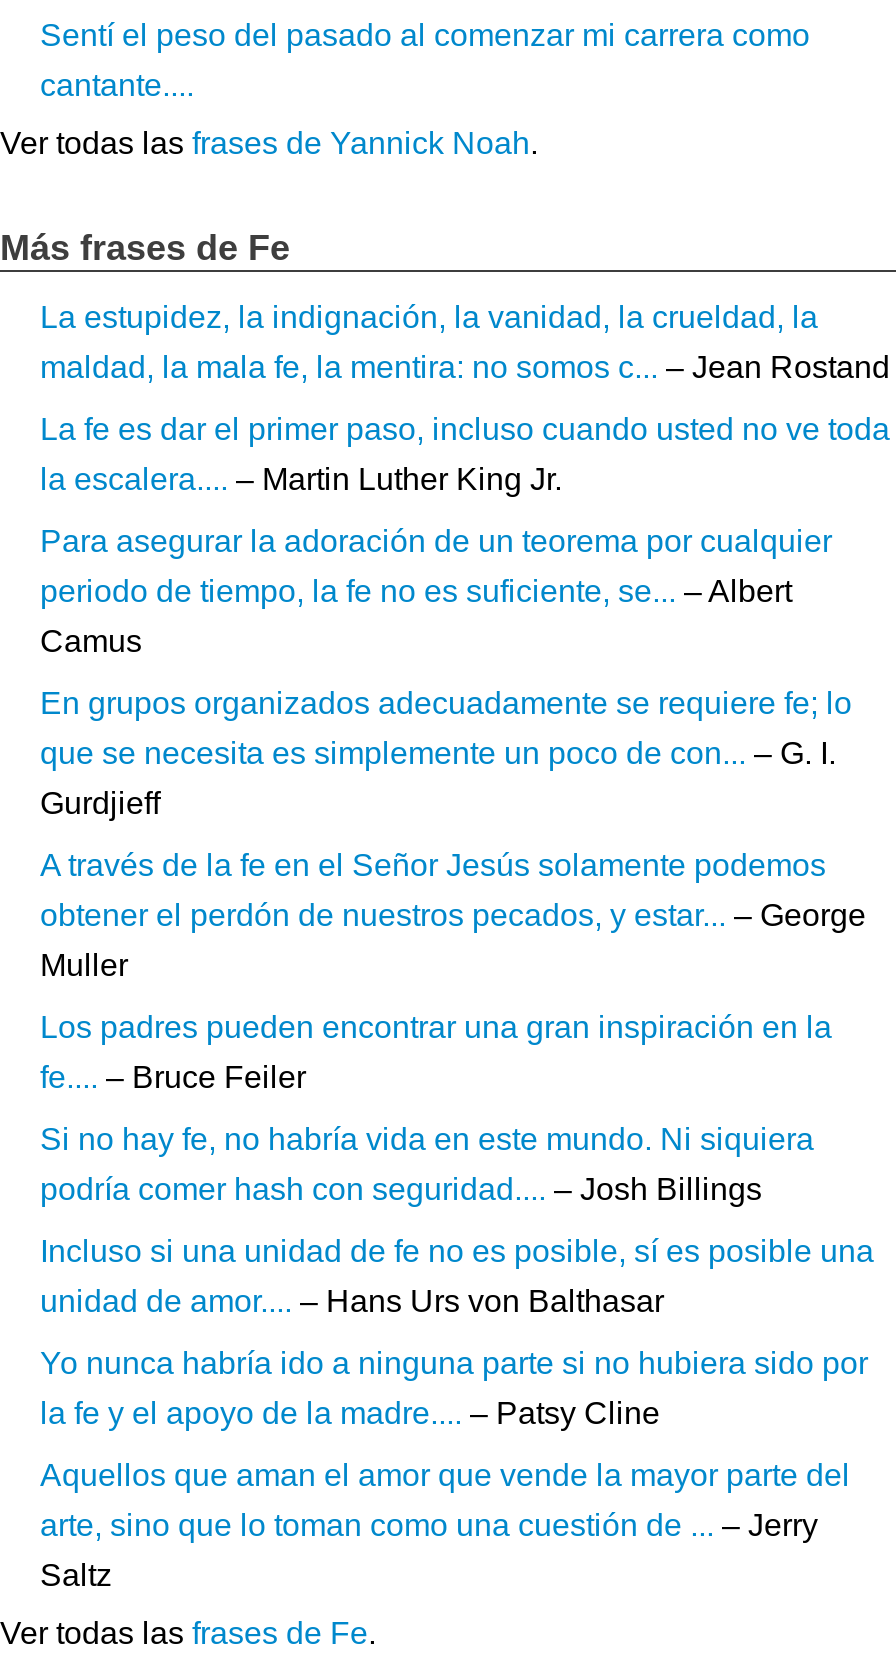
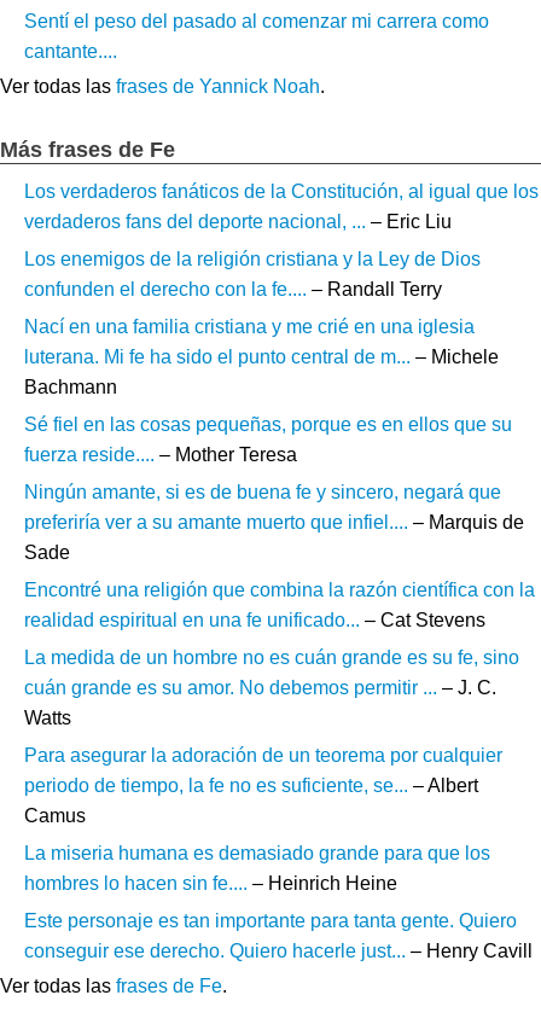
[40,300,890,496] La estupidez, la indignación, la vanidad, la crueldad, la | maldad, la mala fe, la mentira: no somos c... – Jean Rostand | La fe es dar el primer paso, incluso cuando usted no ve toda | la escalera.... – Martin Luther King Jr. -> [24,181,539,728] Los verdaderos fanáticos de la Constitución, al igual que los | verdaderos fans del deporte nacional, ... – Eric Liu | Los enemigos de la religión cristiana y la Ley de Dios | confunden el derecho con la fe.... – Randall Terry | Nací en una familia cristiana y me crié en una iglesia | luterana. Mi fe ha sido el punto central de m... – Michele | Bachmann | Sé fiel en las cosas pequeñas, porque es en ellos que su | fuerza reside.... – Mother Teresa | Ningún amante, si es de buena fe y sincero, negará que | preferiría ver a su amante muerto que infiel.... – Marquis de | Sade | Encontré una religión que combina la razón científica con la | realidad espiritual en una fe unificado... – Cat Stevens | La medida de un hombre no es cuán grande es su fe, sino | cuán grande es su amor. No debemos permitir ... – J. C. | Watts
moved [40,524,832,658] -> [24,745,502,826]: Para asegurar la adoración de un teorema por cualquier | periodo de tiempo, la fe no es suficiente, se... – Albert | Camus
[40,686,874,1592] En grupos organizados adecuadamente se requiere fe; lo | que se necesita es simplemente un poco de con... – G. I. | Gurdjieff | A través de la fe en el Señor Jesús solamente podemos | obtener el perdón de nuestros pecados, y estar... – George | Muller | Los padres pueden encontrar una gran inspiración en la | fe.... – Bruce Feiler | Si no hay fe, no habría vida en este mundo. Ni siquiera | podría comer hash con seguridad.... – Josh Billings | Incluso si una unidad de fe no es posible, sí es posible una | unidad de amor.... – Hans Urs von Balthasar | Yo nunca habría ido a ninguna parte si no hubiera sido por | la fe y el apoyo de la madre.... – Patsy Cline | Aquellos que aman el amor que vende la mayor parte del | arte, sino que lo toman como una cuestión de ... – Jerry | Saltz -> [24,843,533,961] La miseria humana es demasiado grande para que los | hombres lo hacen sin fe.... – Heinrich Heine | Este personaje es tan importante para tanta gente. Quiero | conseguir ese derecho. Quiero hacerle just... – Henry Cavill

